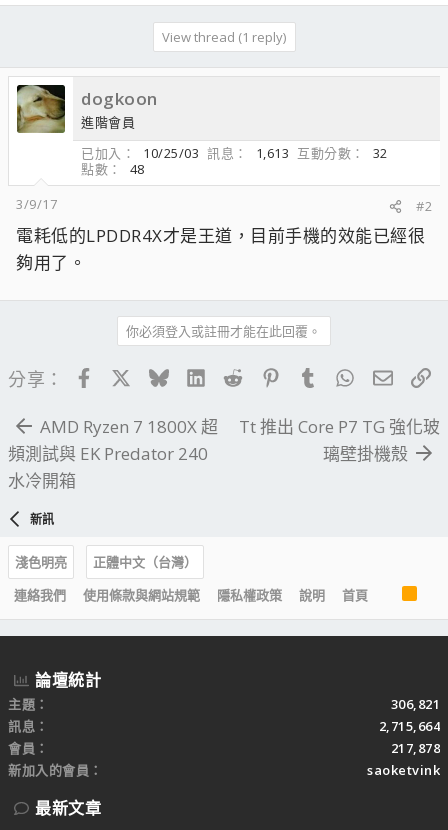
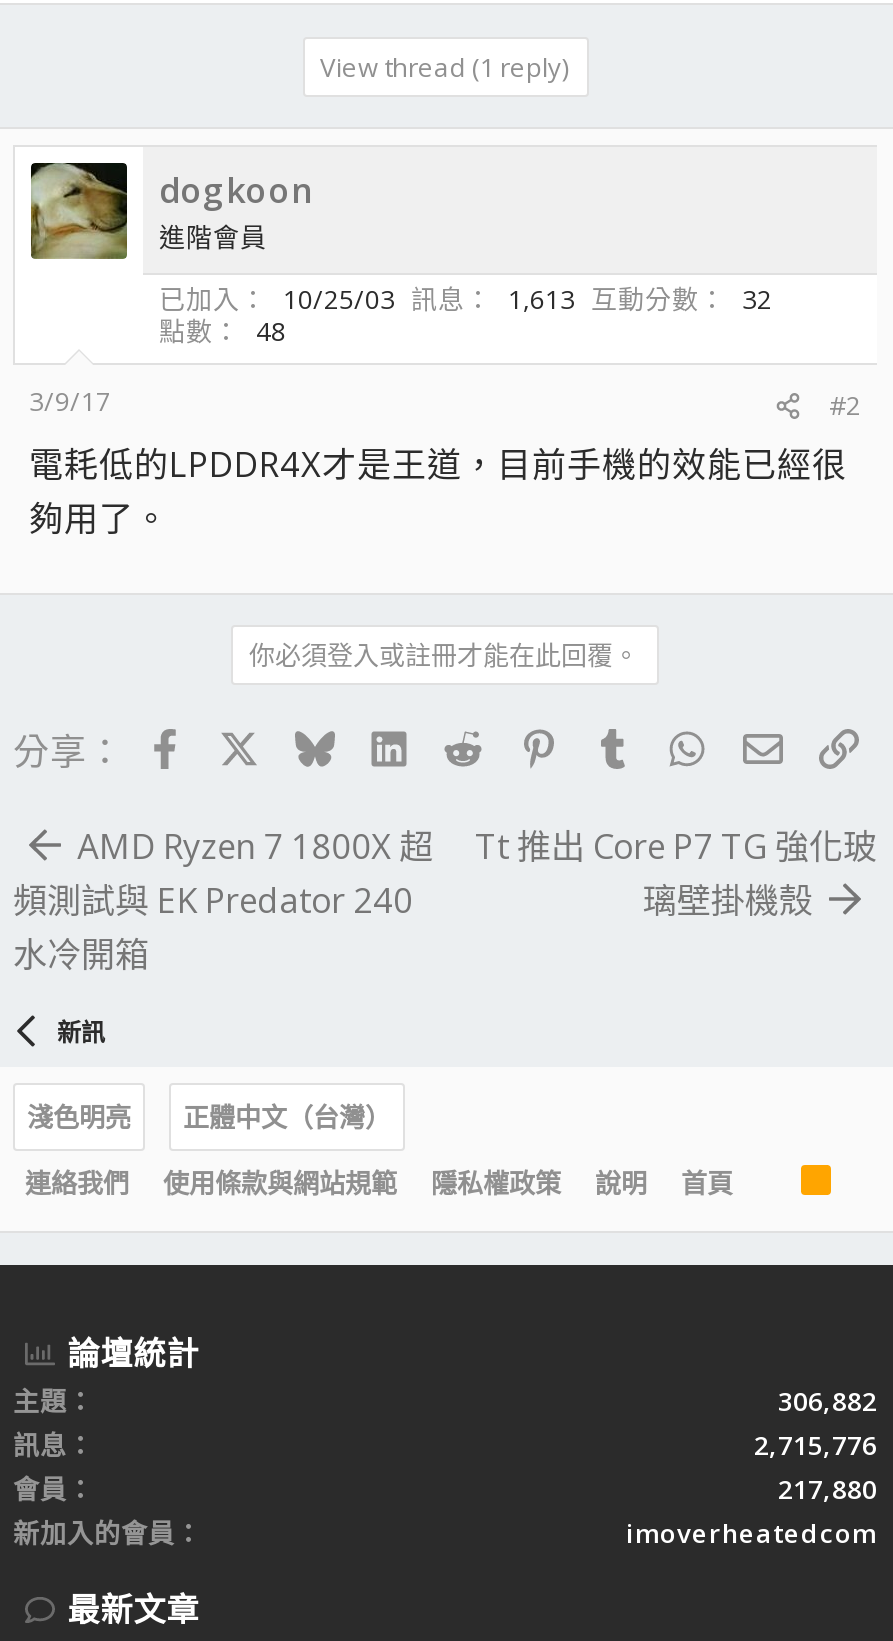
[390,694,440,712] 306,821 -> [778,1382,877,1418] 306,882
[378,716,440,734] 2,715,664 -> [754,1426,877,1462] 2,715,776
[390,738,440,756] 217,878 -> [778,1470,877,1506] 217,880
[367,760,440,778] saoketvink -> [626,1514,877,1550] imoverheatedcom

